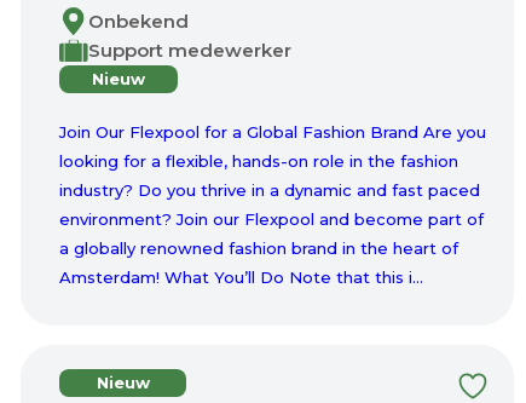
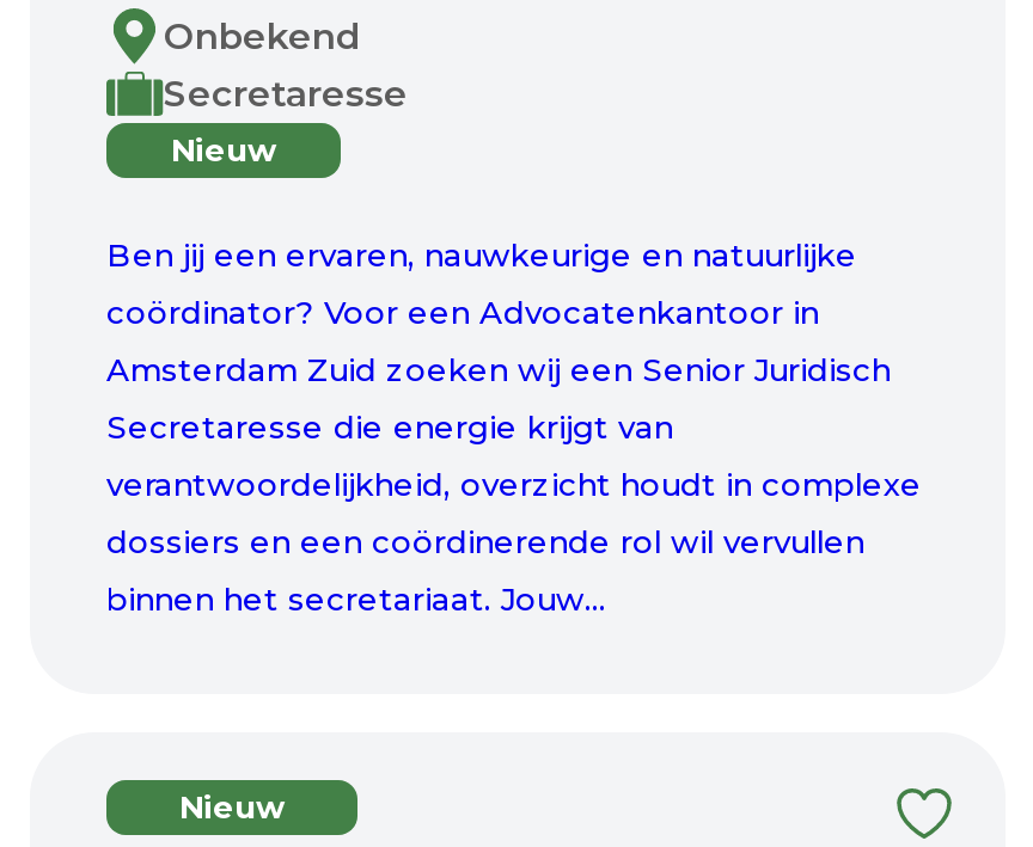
[88,39,291,62] Support medewerker -> [164,70,408,116] Secretaresse
[59,122,486,287] Join Our Flexpool for a Global Fashion Brand Are you | looking for a flexible, hands-on role in the fashion | industry? Do you thrive in a dynamic and fast paced | environment? Join our Flexpool and become part of | a globally renowned fashion brand in the heart of | Amsterdam! What You’ll Do Note that this i... -> [106,235,922,618] Ben jij een ervaren, nauwkeurige en natuurlijke | coördinator? Voor een Advocatenkantoor in | Amsterdam Zuid zoeken wij een Senior Juridisch | Secretaresse die energie krijgt van | verantwoordelijkheid, overzicht houdt in complexe | dossiers en een coördinerende rol wil vervullen | binnen het secretariaat. Jouw...

